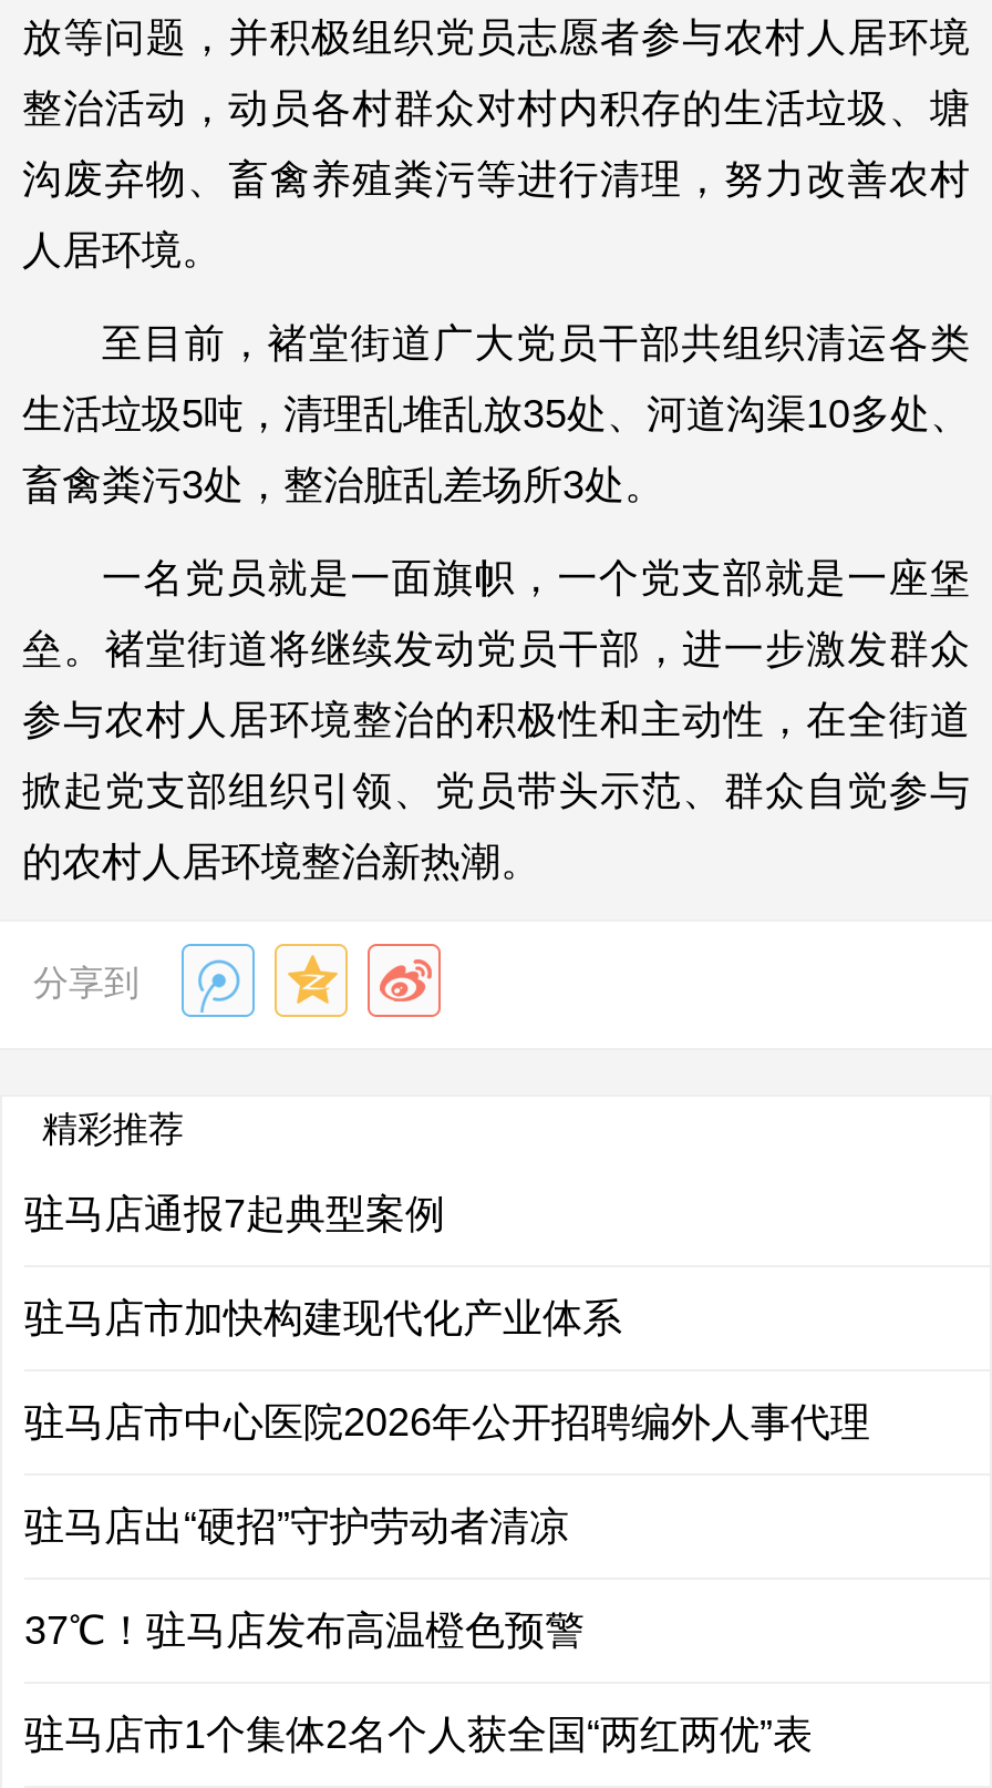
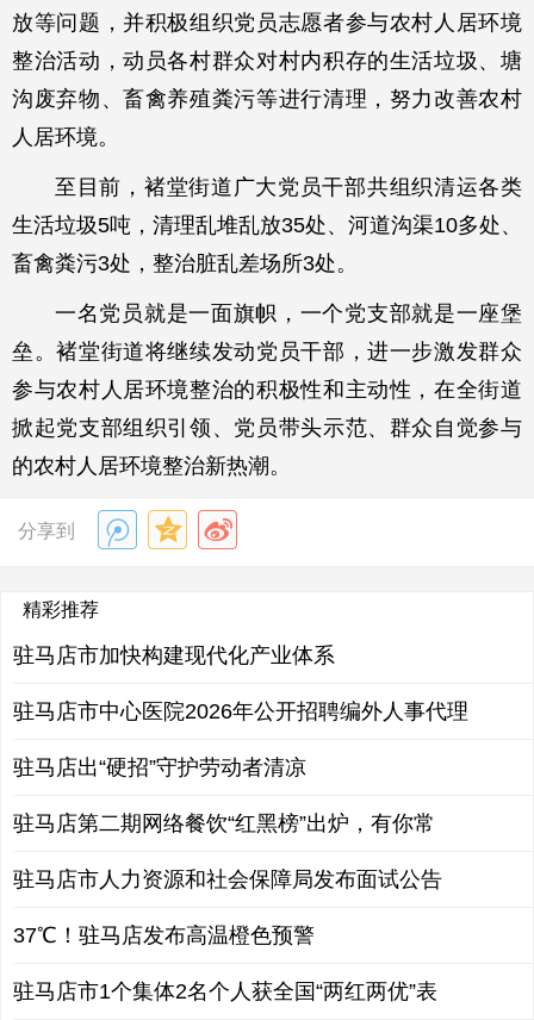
[24,1192,445,1236] 驻马店通报7起典型案例 -> none
moved [24,1296,870,1549] -> [13,643,468,779]: 驻马店市加快构建现代化产业体系 | 驻马店市中心医院2026年公开招聘编外人事代理 | 驻马店出“硬招”守护劳动者清凉
none -> [13,811,442,891] 驻马店第二期网络餐饮“红黑榜”出炉，有你常 | 驻马店市人力资源和社会保障局发布面试公告

